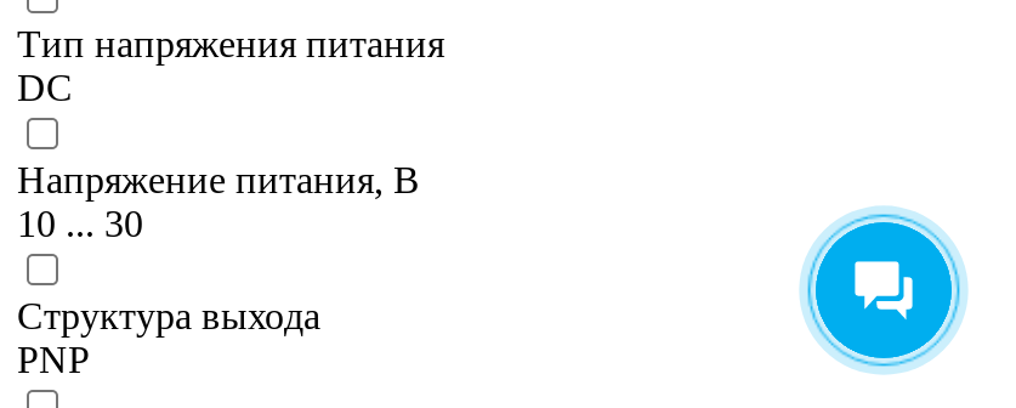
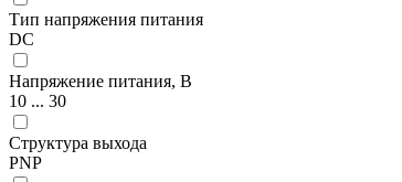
[799,205,969,375] [image] -> none

